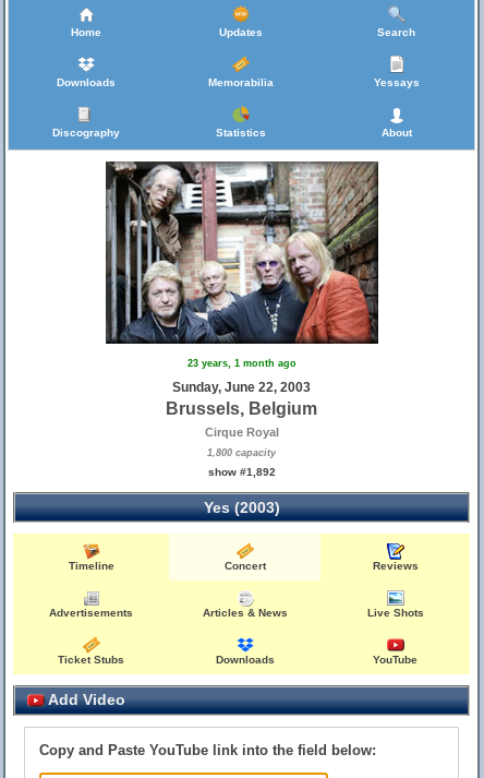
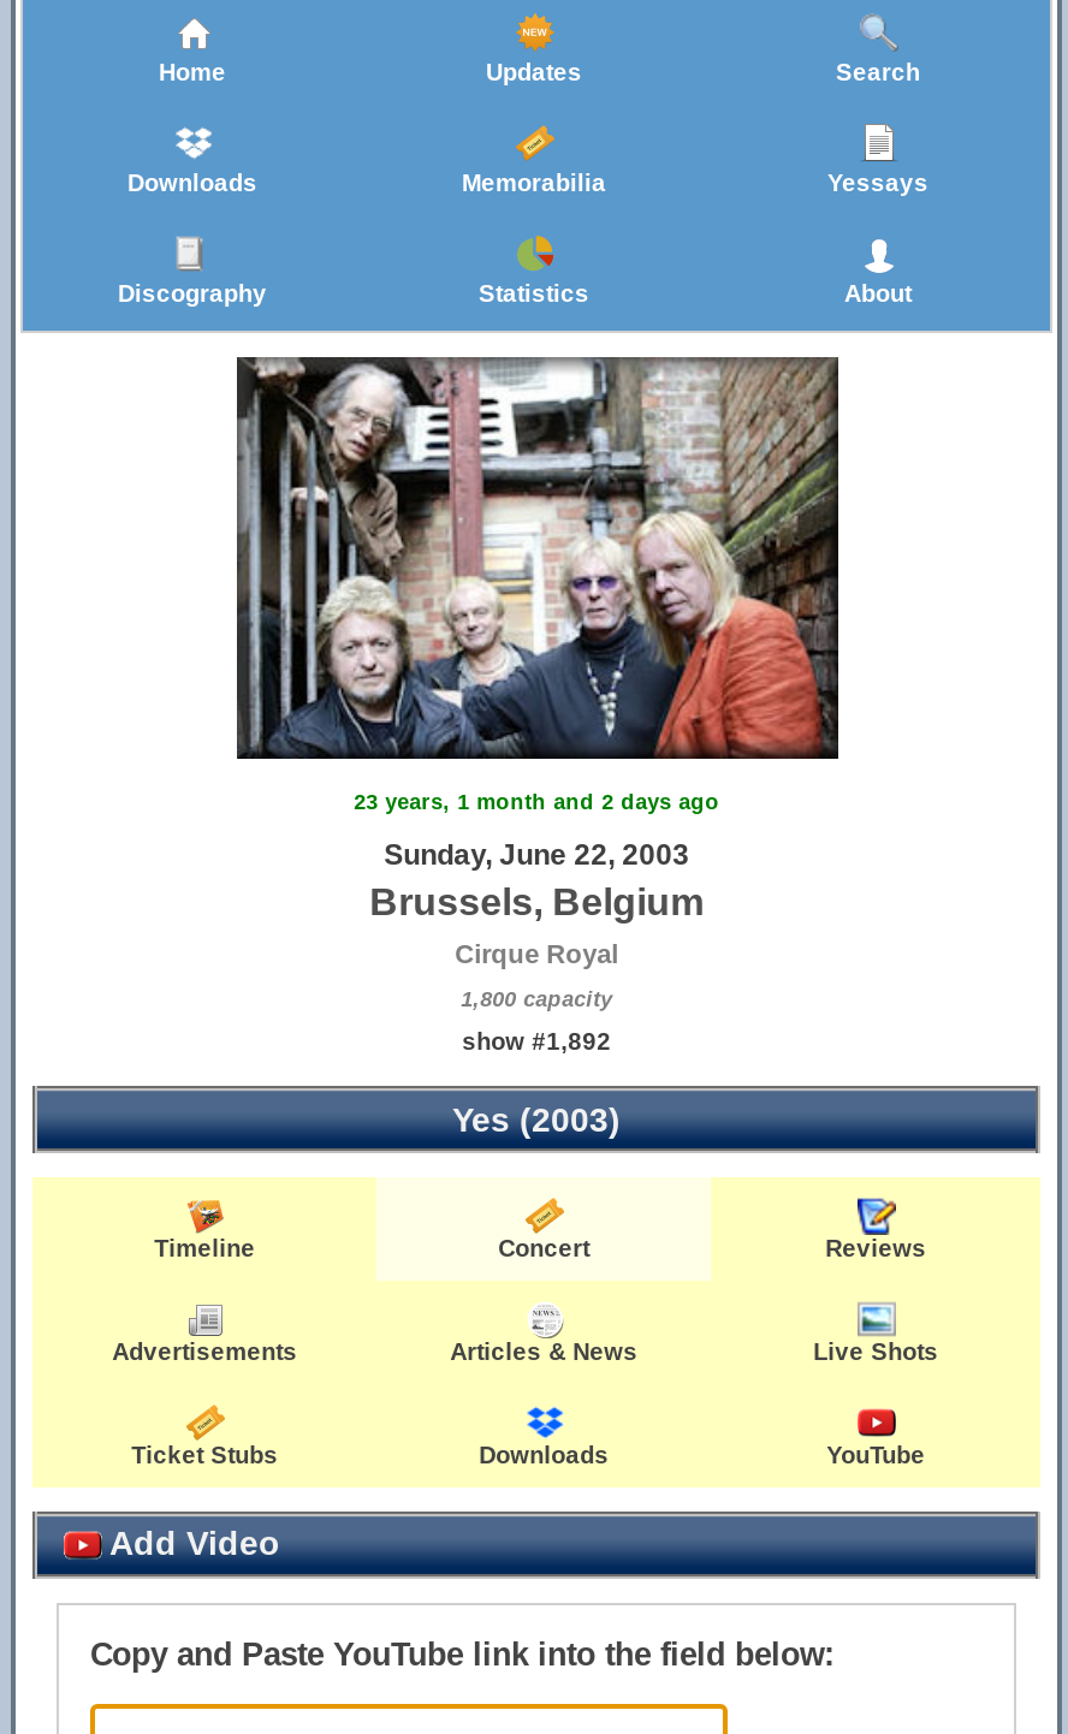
[187,358,296,369] 23 years, 1 month ago -> [354,790,719,814] 23 years, 1 month and 2 days ago

